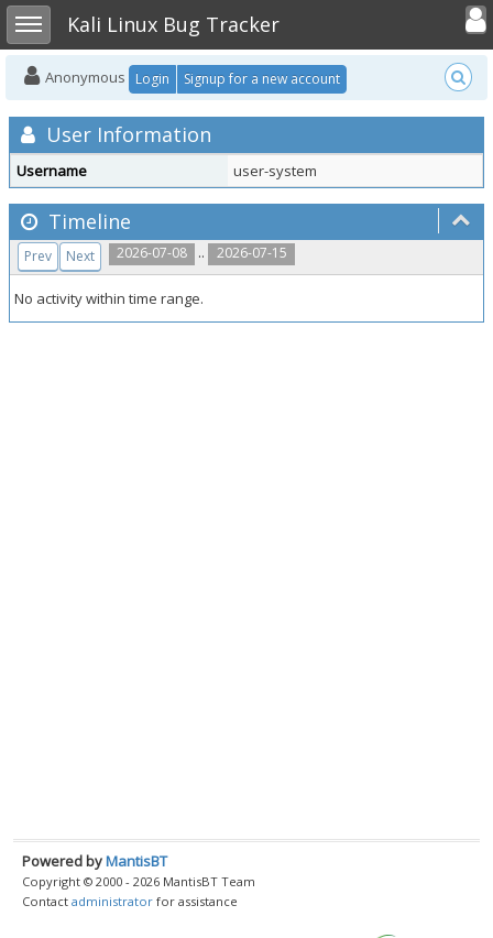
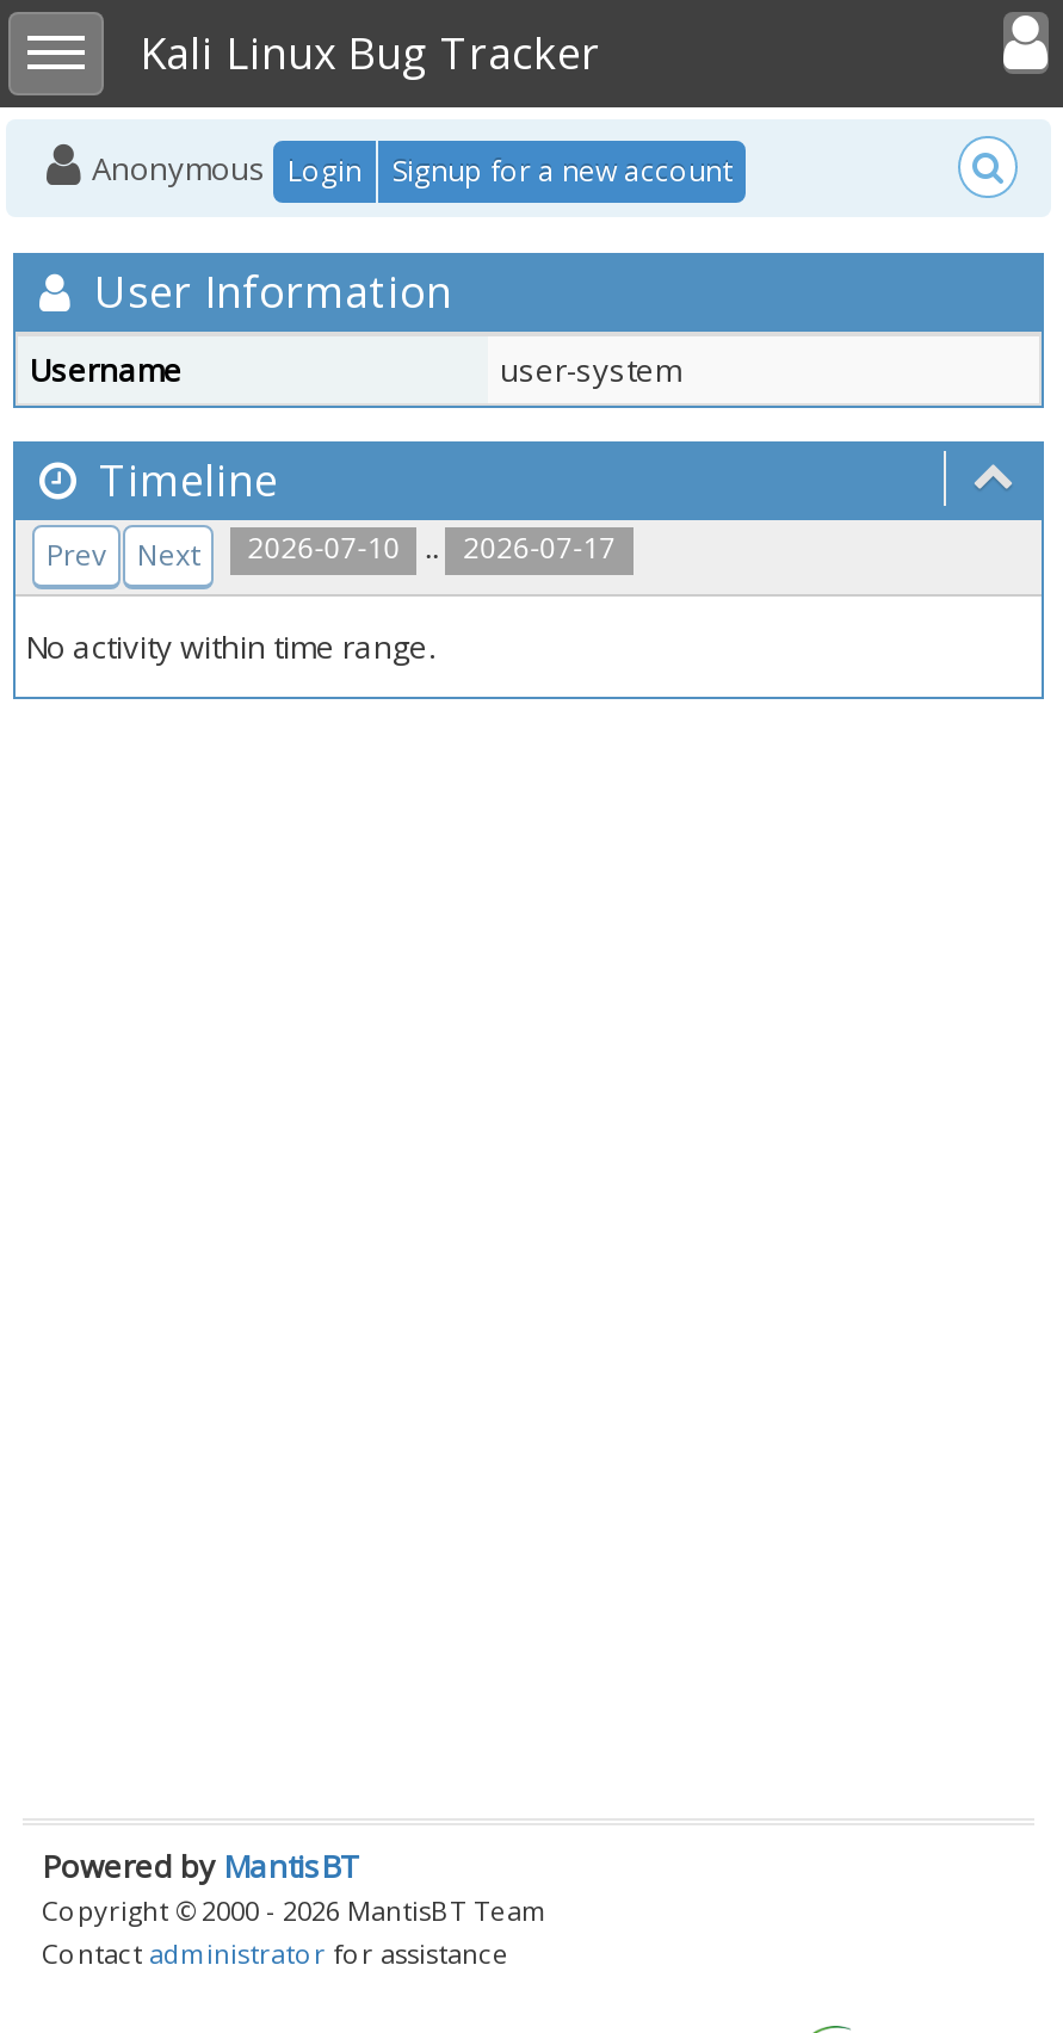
[24,242,287,265] Prev Next 2026-07-08 .. 2026-07-15 -> [47,525,616,575] Prev Next 2026-07-10 .. 2026-07-17

